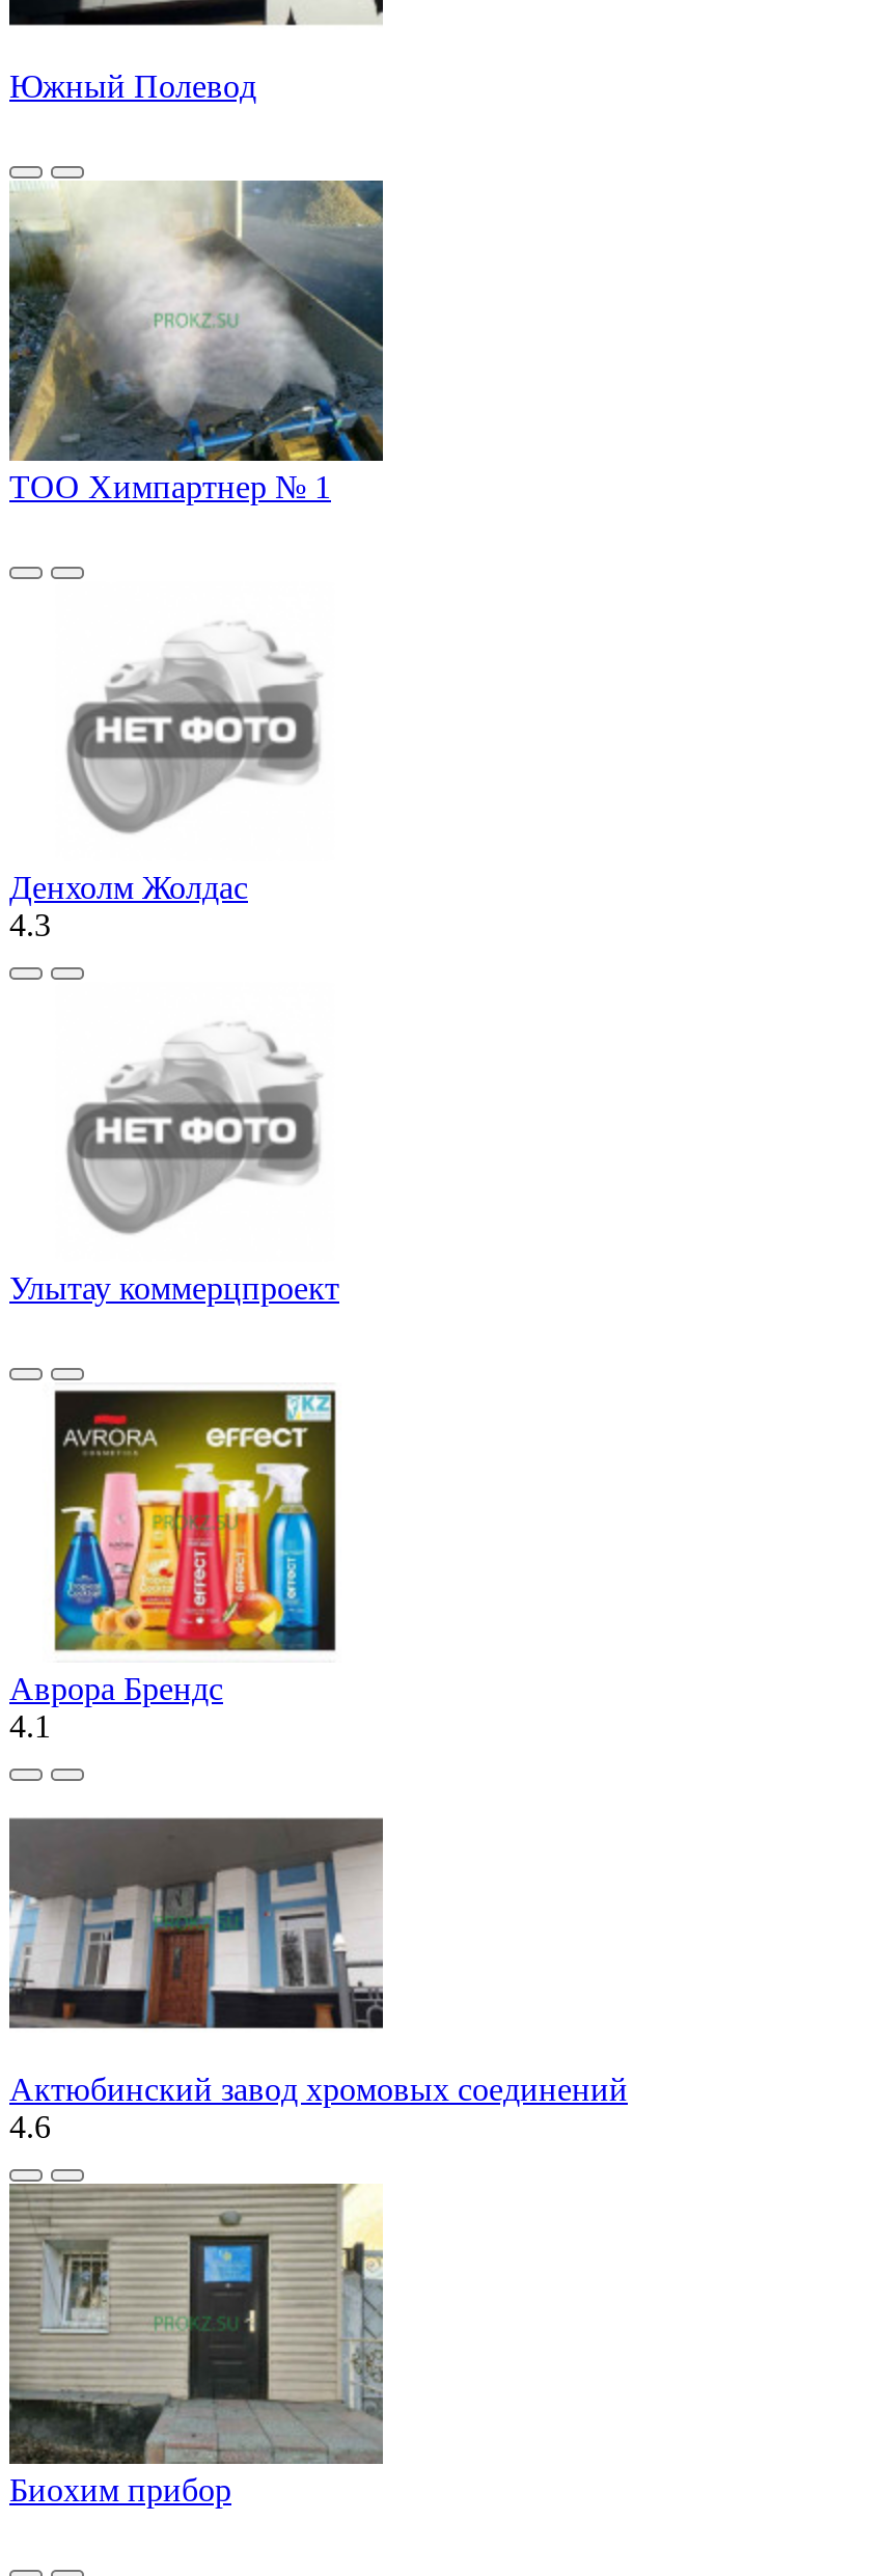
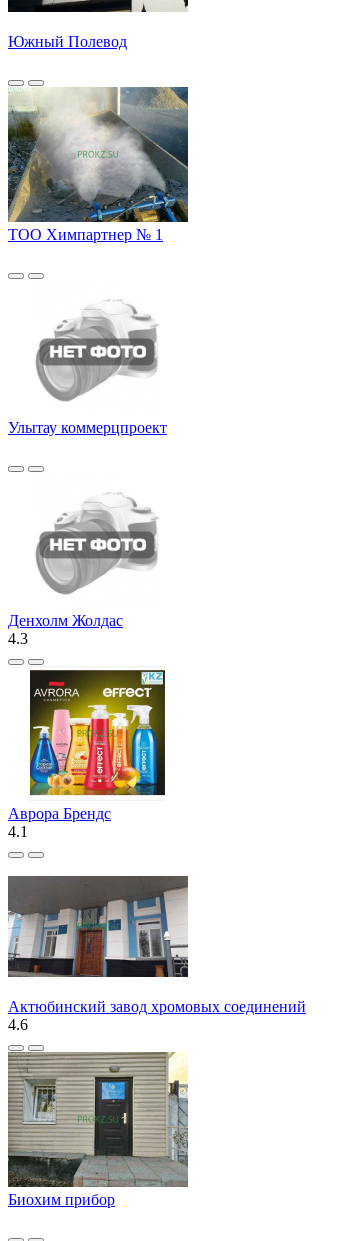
moved [9,869,248,942] -> [8,612,123,647]: Денхолм Жолдас | 4.3
moved [9,1270,339,1305] -> [8,419,167,436]: Улытау коммерцпроект

